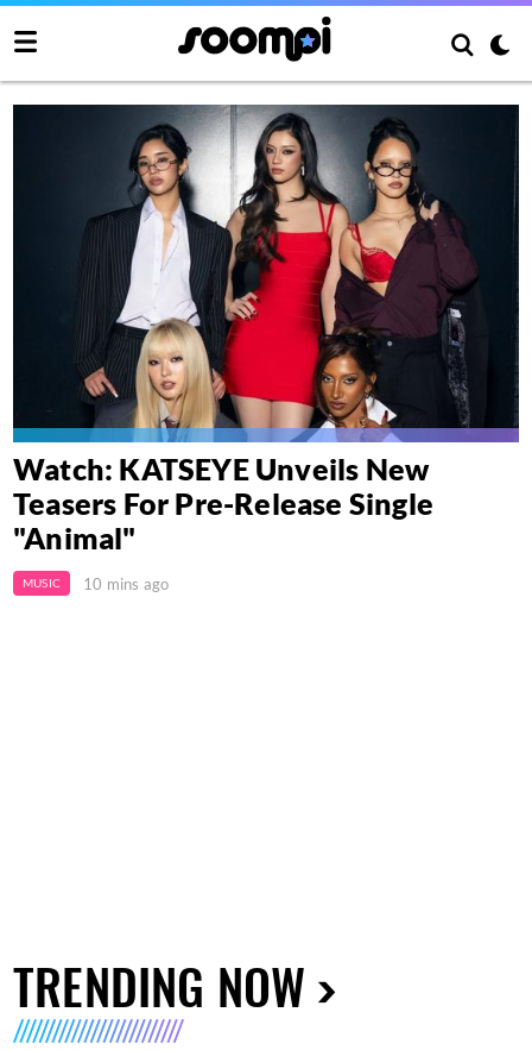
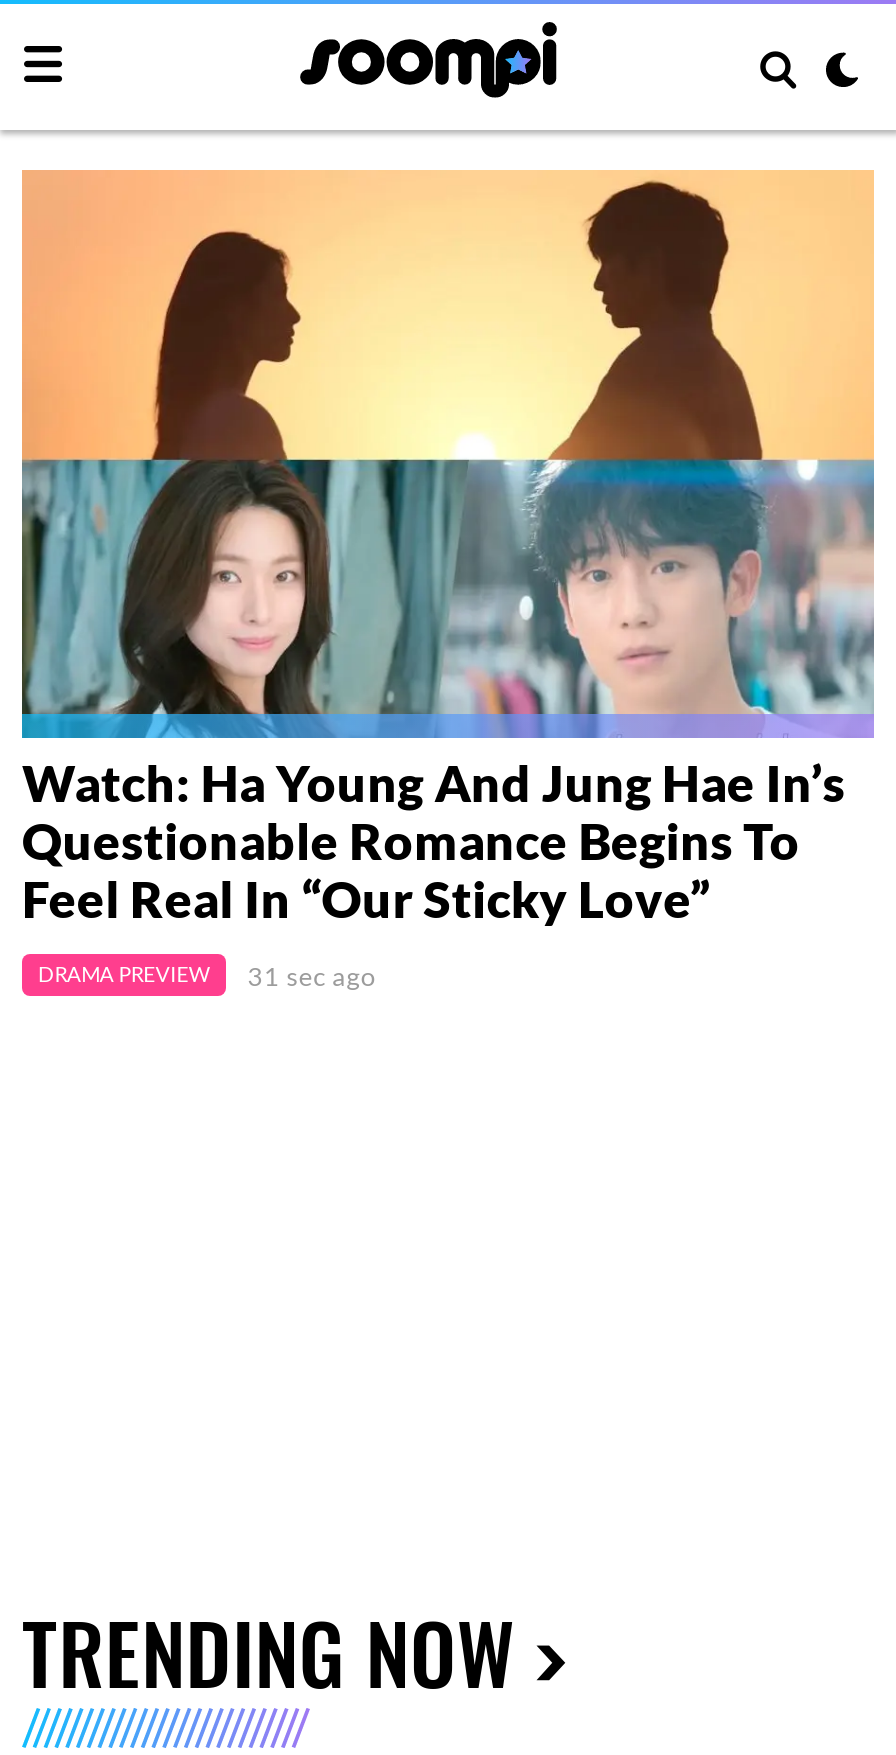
[12,103,520,555] [image] | Watch: KATSEYE Unveils New | Teasers For Pre-Release Single | "Animal" -> [20,170,876,927] [image] | Watch: Ha Young And Jung Hae In’s | Questionable Romance Begins To | Feel Real In “Our Sticky Love”
[23,574,169,593] MUSIC | 10 mins ago -> [38,959,375,991] DRAMA PREVIEW | 31 sec ago

